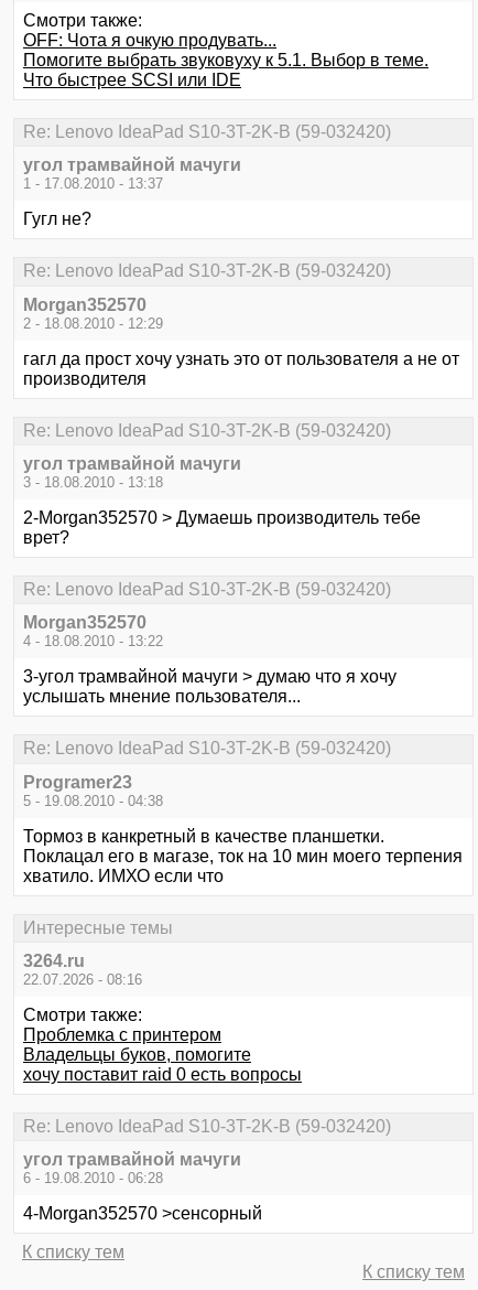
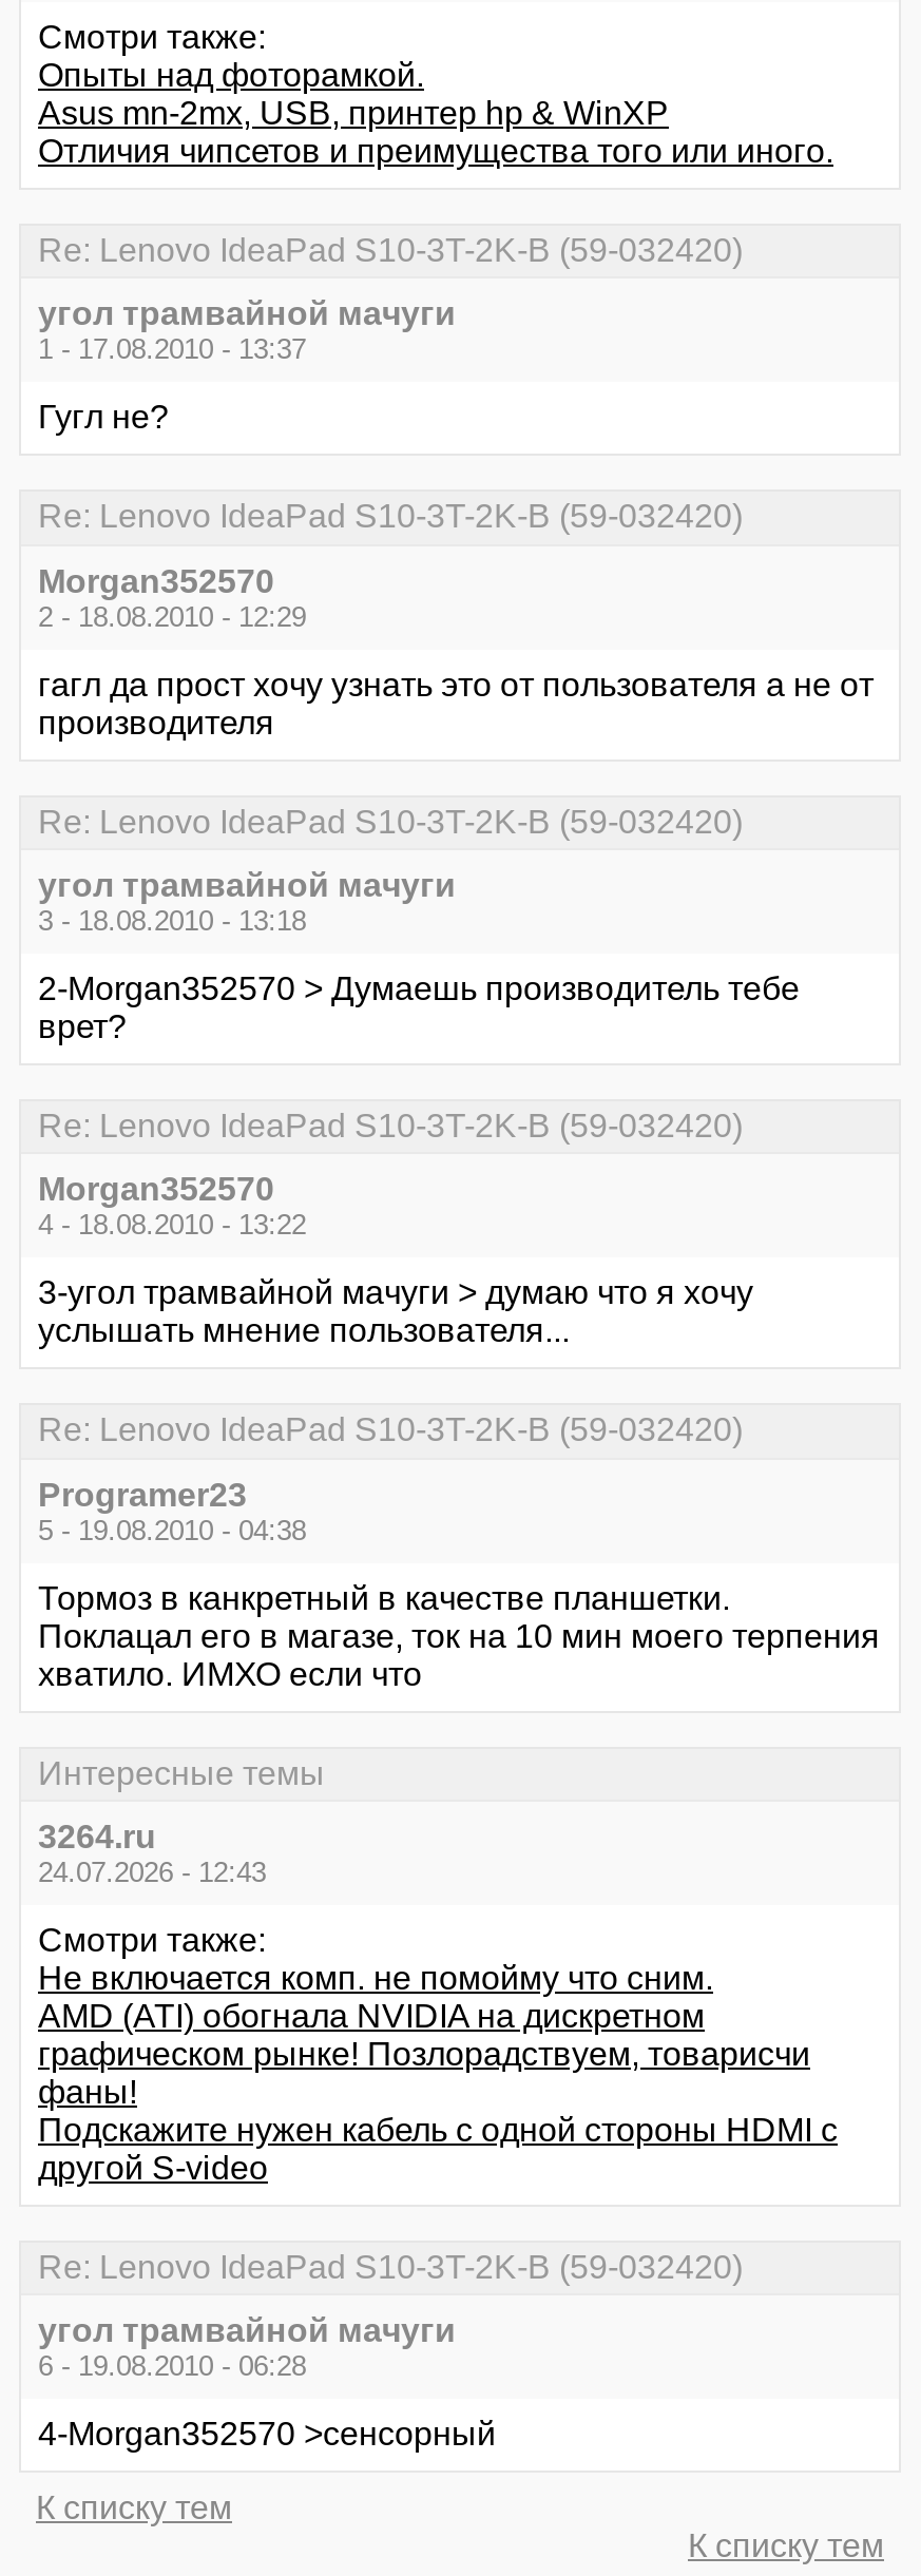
[23,31,428,89] OFF: Чота я очкую продувать... | Помогите выбрать звуковуху к 5.1. Выбор в теме. | Что быстрее SCSI или IDE -> [38,57,833,168] Опыты над фоторамкой. | Asus mn-2mx, USB, принтер hp & WinXP | Отличия чипсетов и преимущества того или иного.
[23,971,142,988] 22.07.2026 - 08:16 -> [38,1857,266,1888] 24.07.2026 - 12:43
[23,1025,302,1084] Проблемка с принтером | Владельцы буков, помогите | хочу поставит raid 0 есть вопросы -> [38,1960,838,2186] Не включается комп. не помойму что сним. | AMD (ATI) обогнала NVIDIA на дискретном | графическом рынке! Позлорадствуем, товарисчи | фаны! | Подскажите нужен кабель с одной стороны HDMI с | другой S-video

